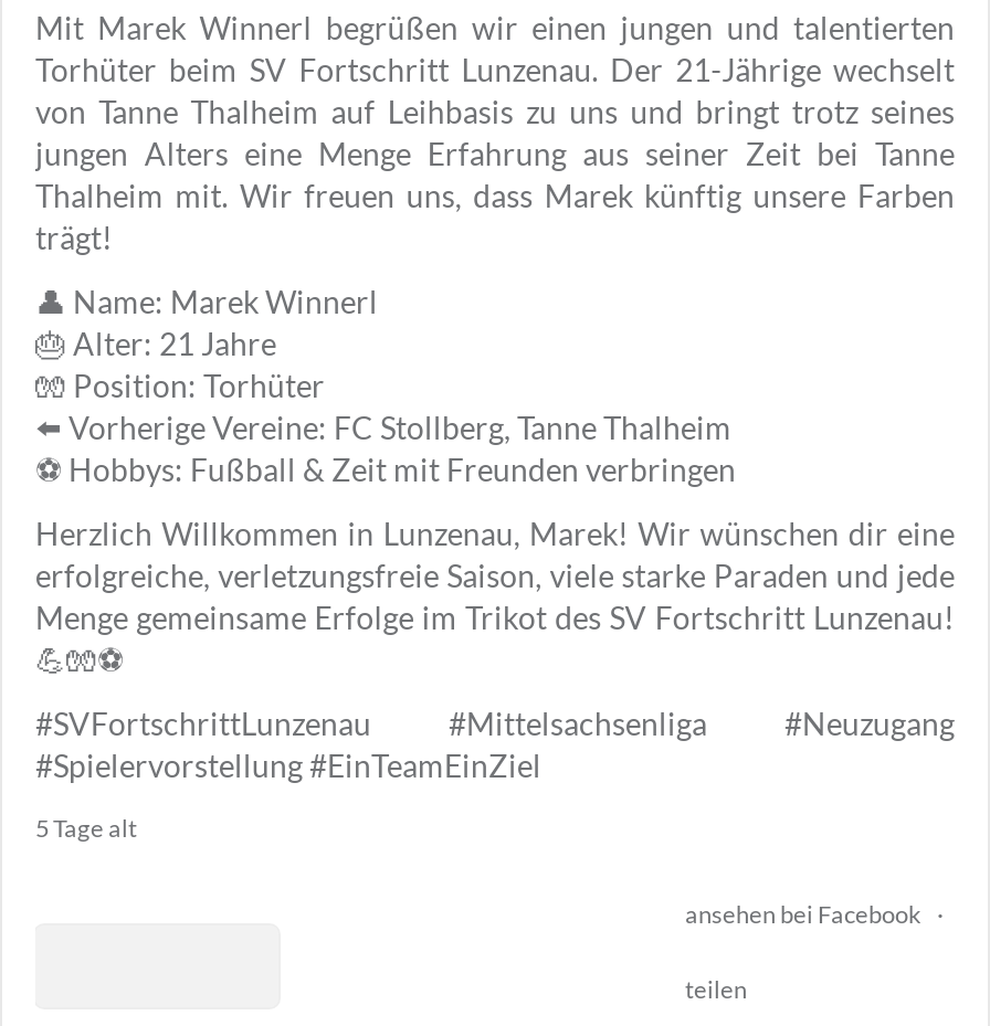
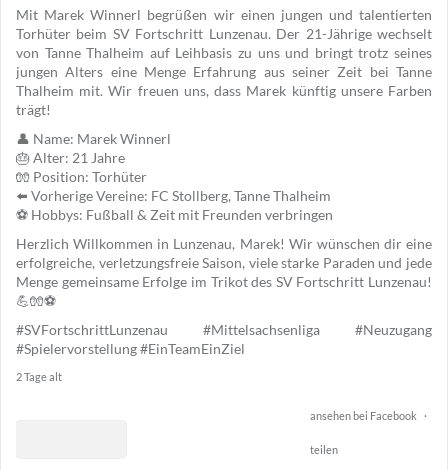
[35,814,137,843] 5 Tage alt -> [16,370,62,383] 2 Tage alt

